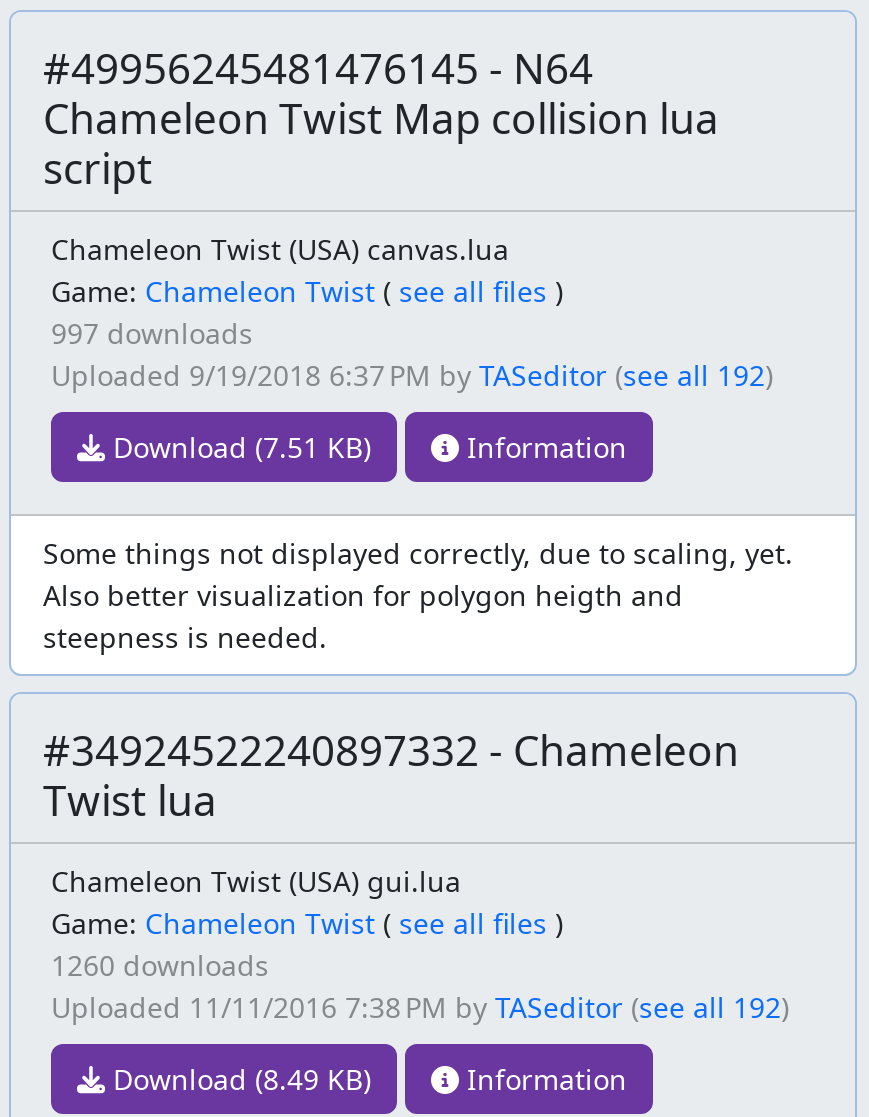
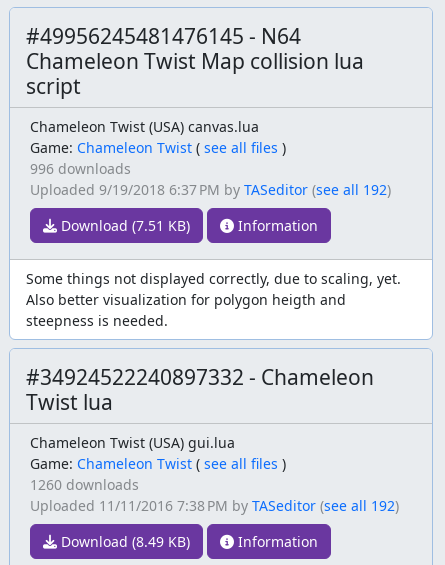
[51,314,253,352] 997 downloads -> [30,159,131,178] 996 downloads

